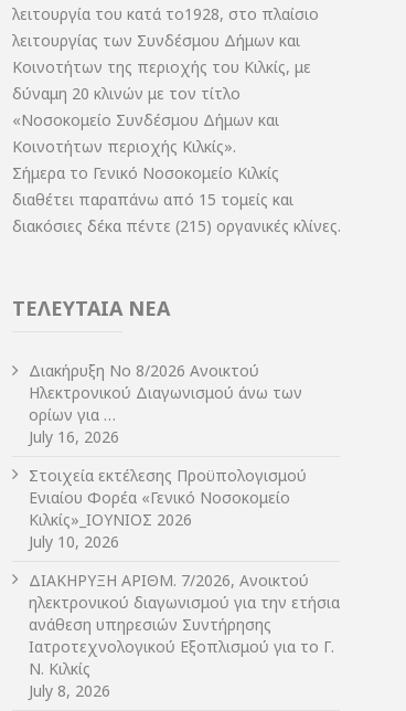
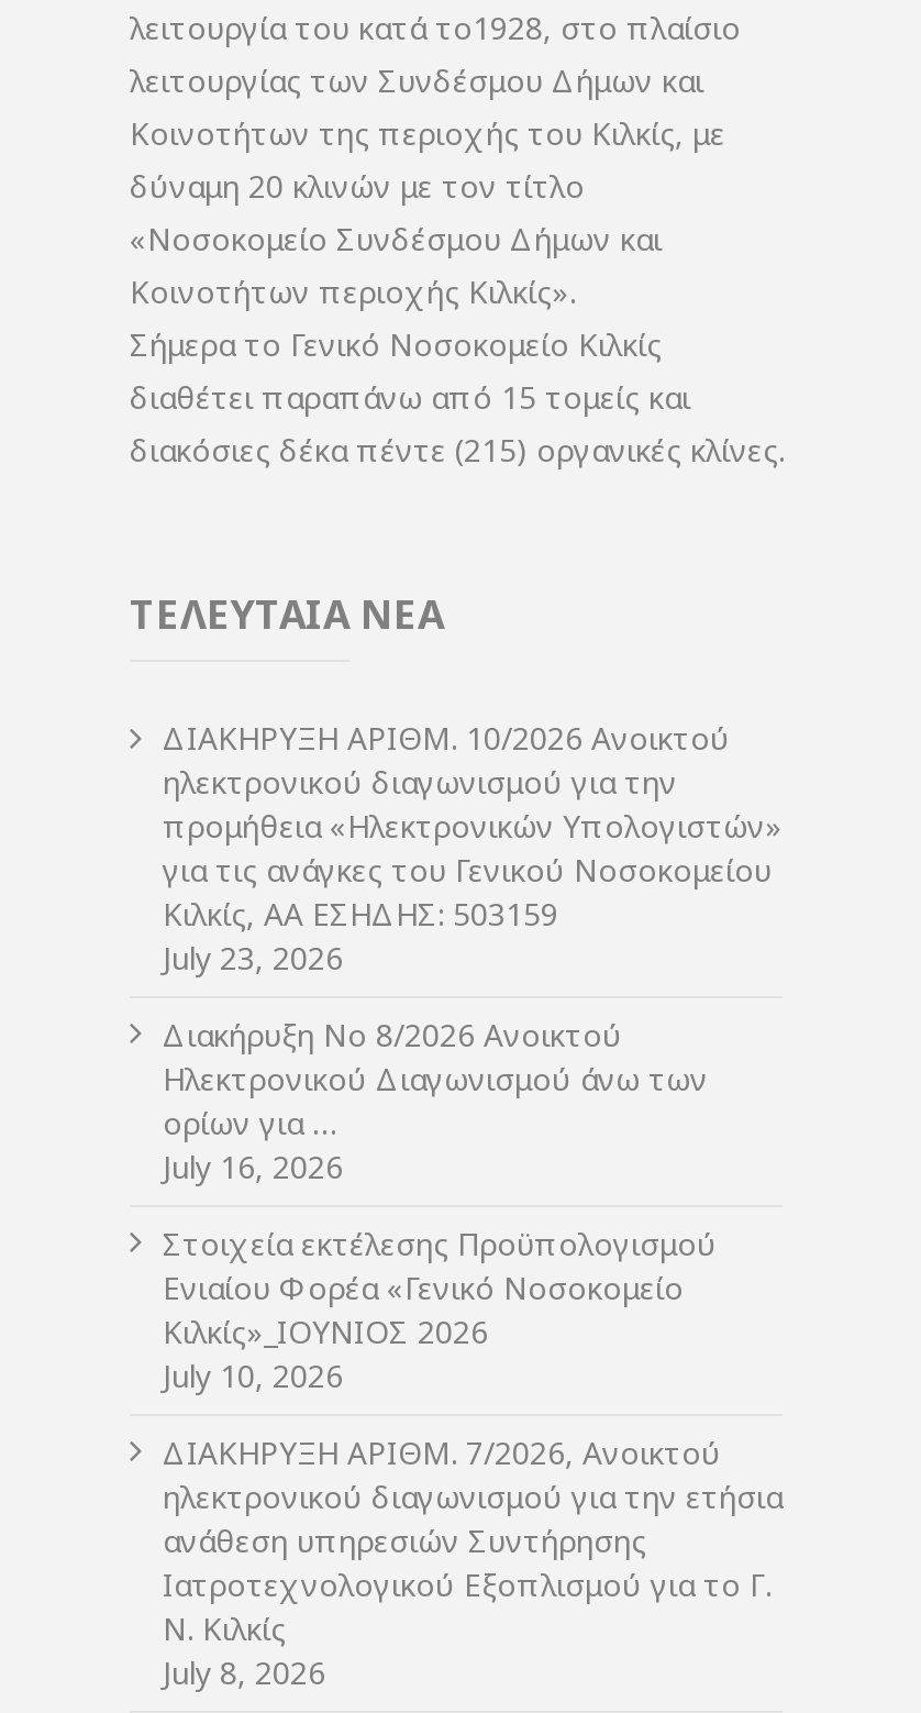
none -> [163,717,783,979] ΔIΑΚΗΡΥΞΗ ΑΡIΘΜ. 10/2026 Ανοικτού | ηλεκτρονικού διαγωνισμού για την | προμήθεια «Ηλεκτρονικών Υπολογιστών» | για τις ανάγκες του Γενικού Νοσοκομείου | Κιλκίς, ΑΑ ΕΣΗΔΗΣ: 503159 | July 23, 2026

